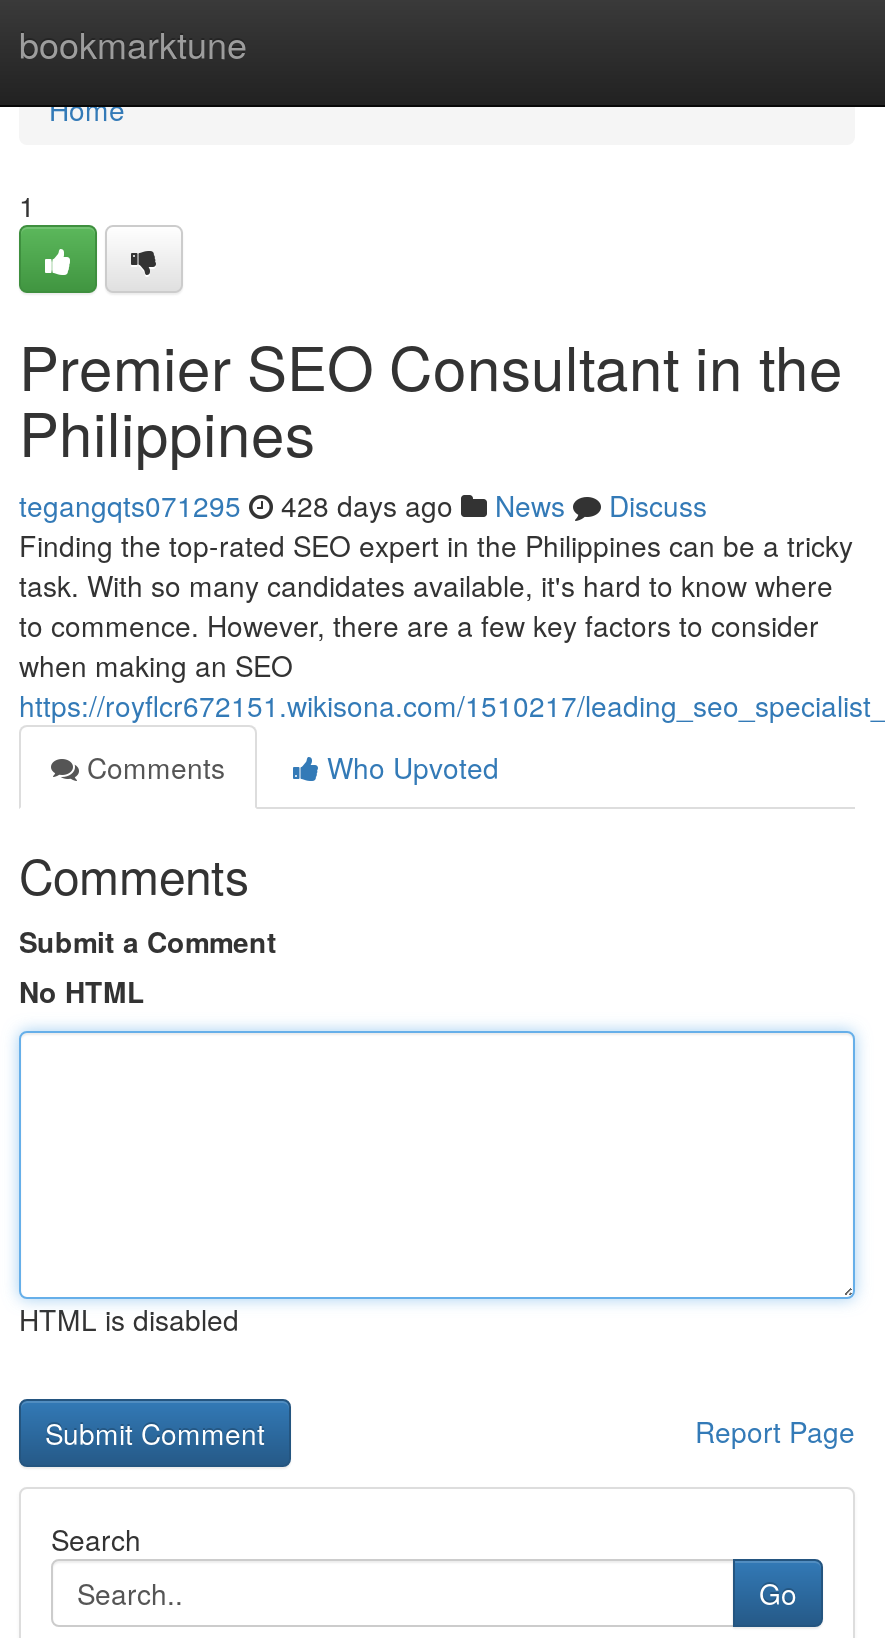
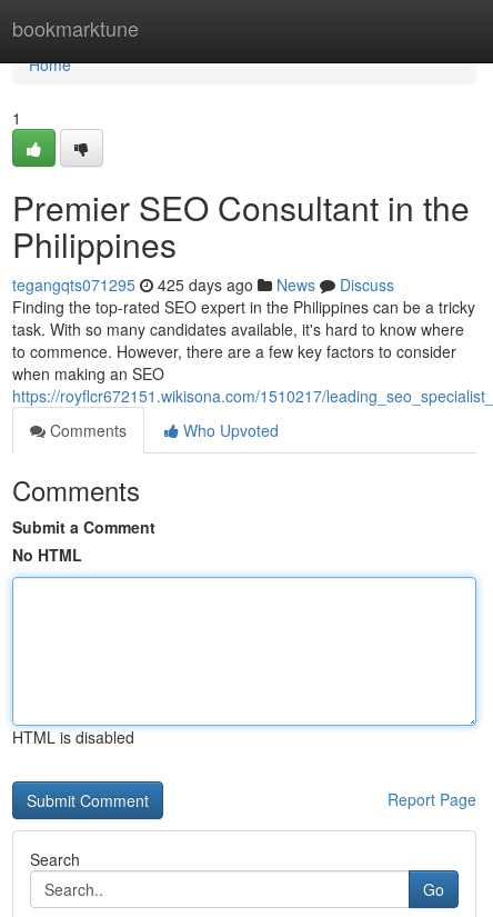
[19,485,707,525] tegangqts071295 428 days ago News Discuss -> [12,273,394,296] tegangqts071295 425 days ago News Discuss

